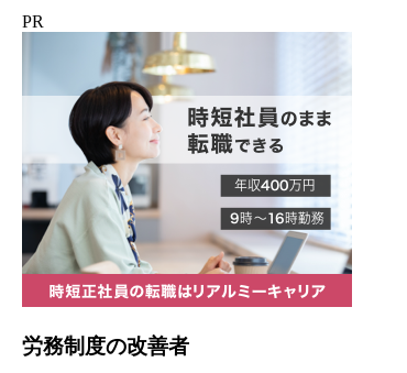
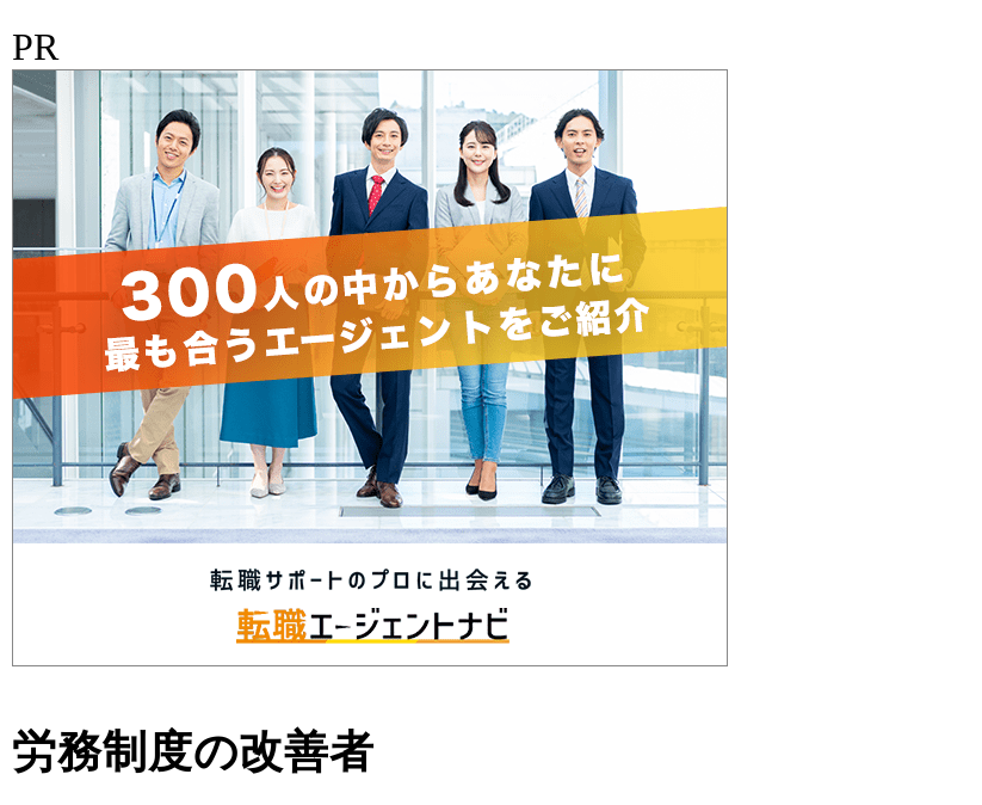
[21,32,353,308] [image] -> [10,69,730,666] [image]

